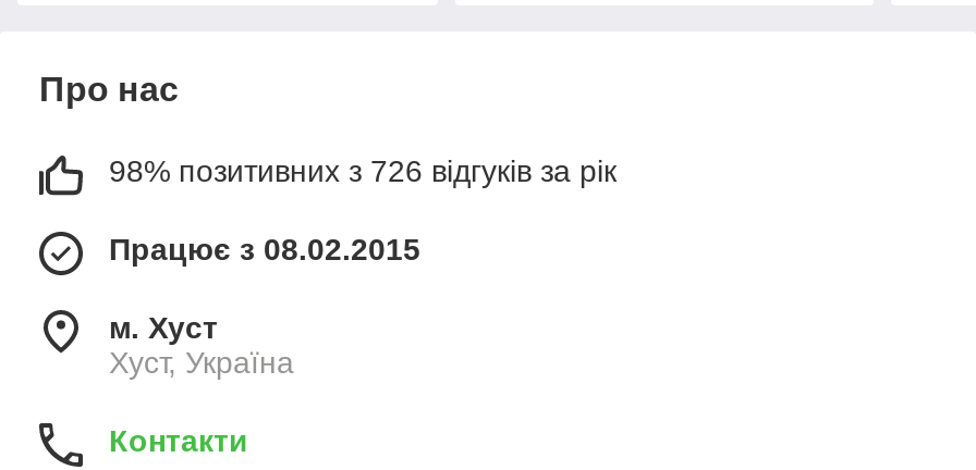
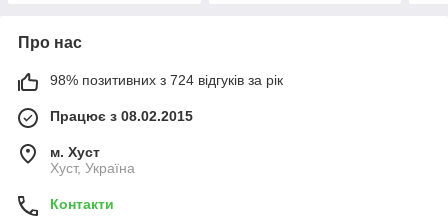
[109,153,617,188] 98% позитивних з 726 відгуків за рік -> [50,72,283,88] 98% позитивних з 724 відгуків за рік

